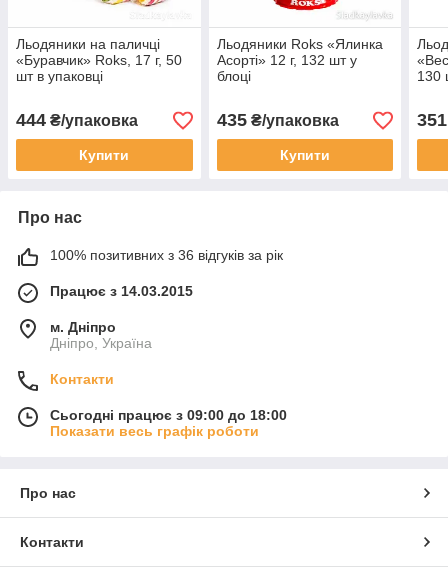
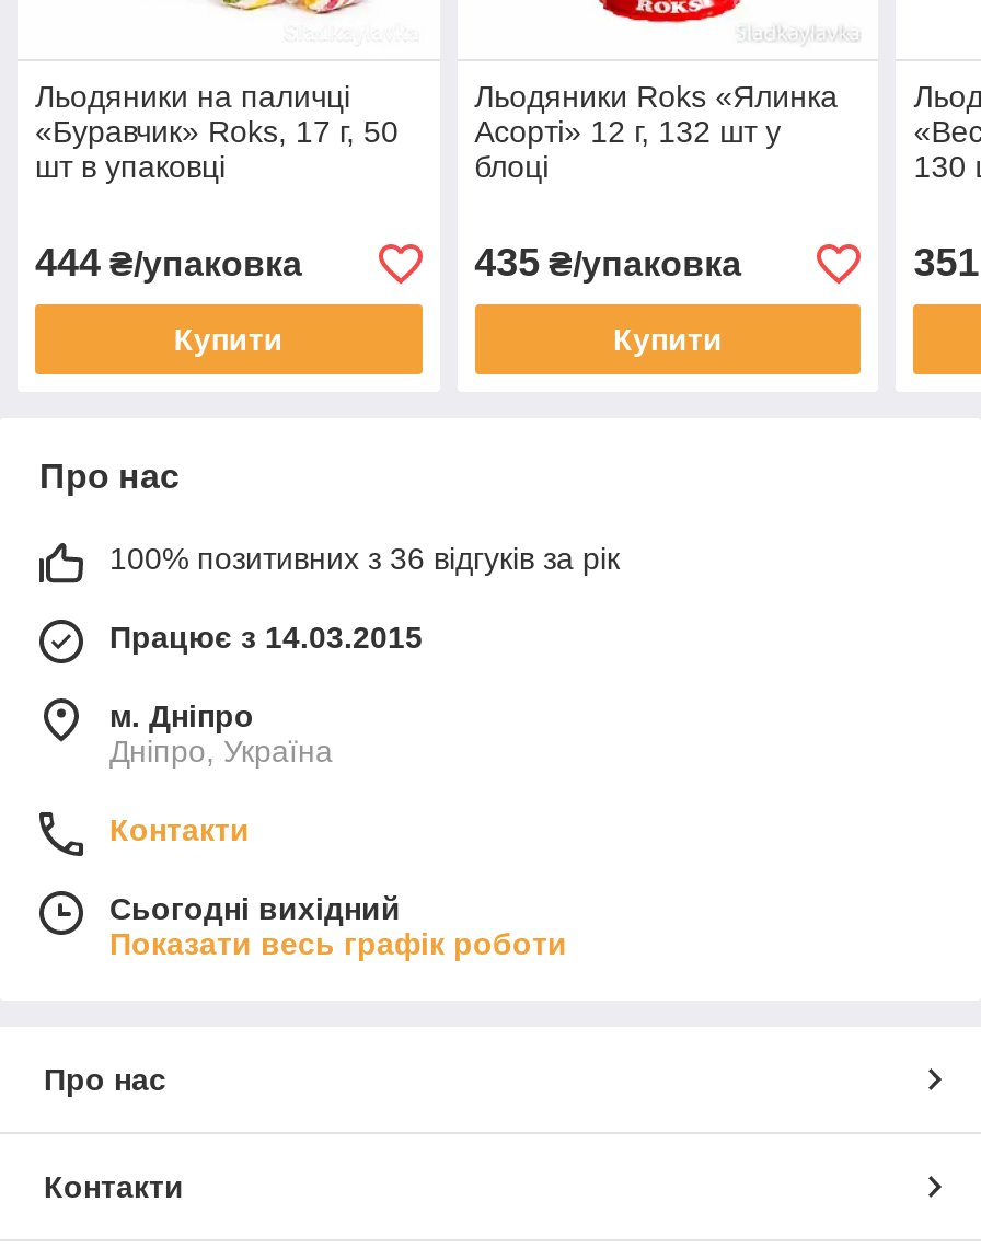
[50,407,287,423] Сьогодні працює з 09:00 до 18:00 -> [109,892,401,927] Сьогодні вихідний

